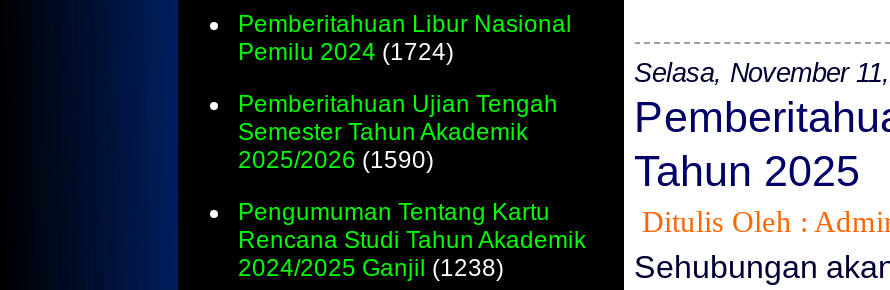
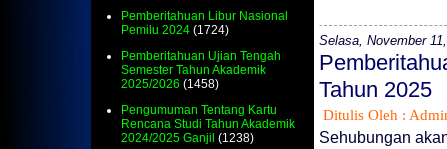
[238,146,434,174] 2025/2026 (1590) -> [121,77,219,91] 2025/2026 (1458)

